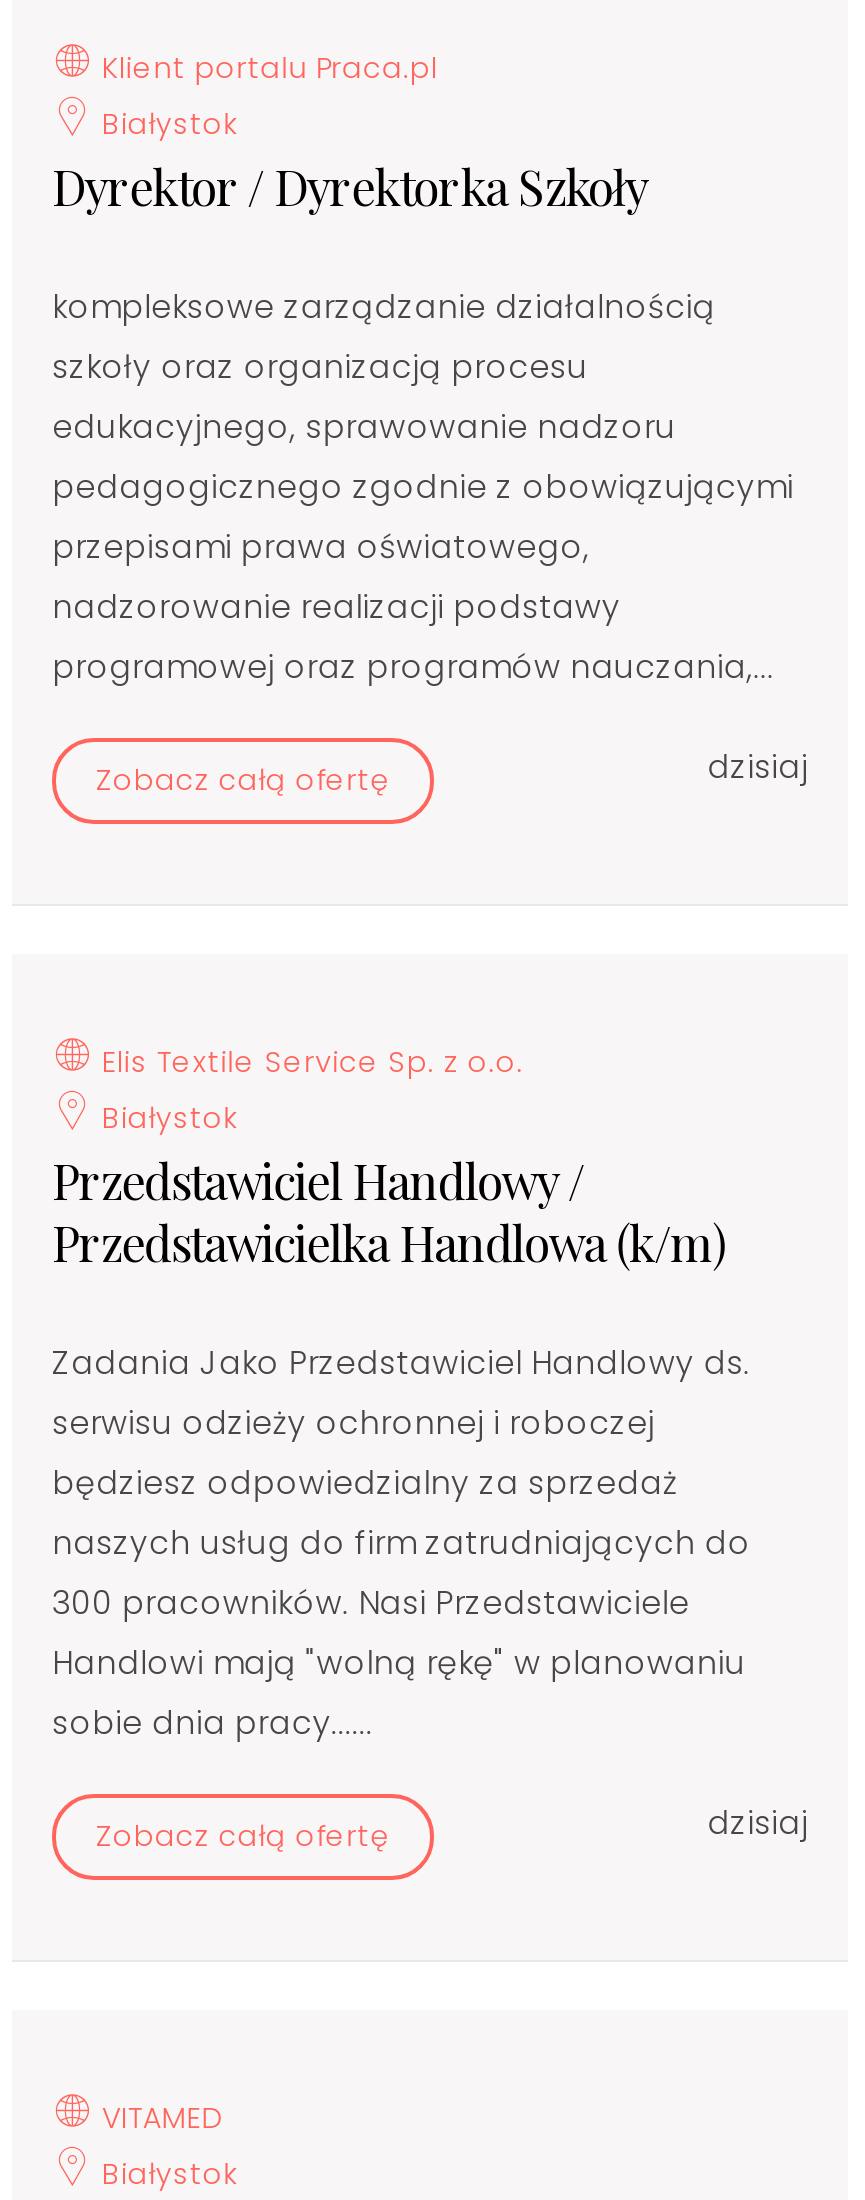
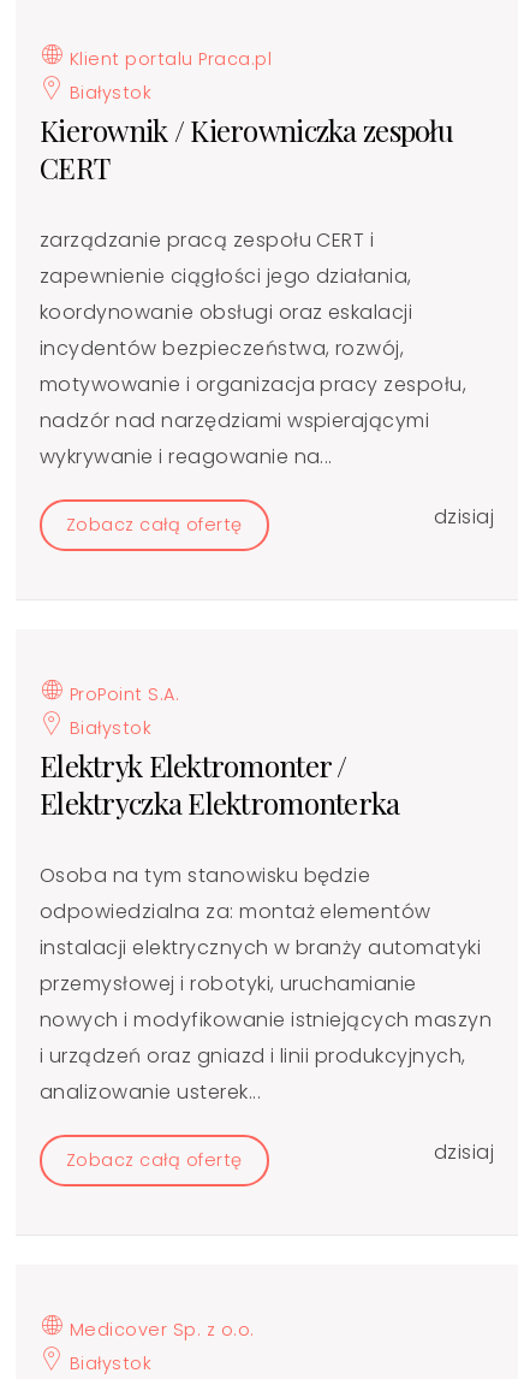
[52,153,648,217] Dyrektor / Dyrektorka Szkoły -> [40,110,453,186] Kierownik / Kierowniczka zespołu | CERT
[52,283,793,689] kompleksowe zarządzanie działalnością | szkoły oraz organizacją procesu | edukacyjnego, sprawowanie nadzoru | pedagogicznego zgodnie z obowiązującymi | przepisami prawa oświatowego, | nadzorowanie realizacji podstawy | programowej oraz programów nauczania,... -> [40,226,467,470] zarządzanie pracą zespołu CERT i | zapewnienie ciągłości jego działania, | koordynowanie obsługi oraz eskalacji | incydentów bezpieczeństwa, rozwój, | motywowanie i organizacja pracy zespołu, | nadzór nad narzędziami wspierającymi | wykrywanie i reagowanie na...
[93,1041,524,1081] Elis Textile Service Sp. z o.o. -> [64,682,179,706] ProPoint S.A.
[52,1147,725,1273] Przedstawiciel Handlowy / | Przedstawicielka Handlowa (k/m) -> [40,746,400,822] Elektryk Elektromonter / | Elektryczka Elektromonterka
[52,1339,750,1745] Zadania Jako Przedstawiciel Handlowy ds. | serwisu odzieży ochronnej i roboczej | będziesz odpowiedzialny za sprzedaż | naszych usług do firm zatrudniających do | 300 pracowników. Nasi Przedstawiciele | Handlowi mają "wolną rękę" w planowaniu | sobie dnia pracy...... -> [40,861,492,1105] Osoba na tym stanowisku będzie | odpowiedzialna za: montaż elementów | instalacji elektrycznych w branży automatyki | przemysłowej i robotyki, uruchamianie | nowych i modyfikowanie istniejących maszyn | i urządzeń oraz gniazd i linii produkcyjnych, | analizowanie usterek...
[93,2097,223,2137] VITAMED -> [64,1317,254,1341] Medicover Sp. z o.o.

